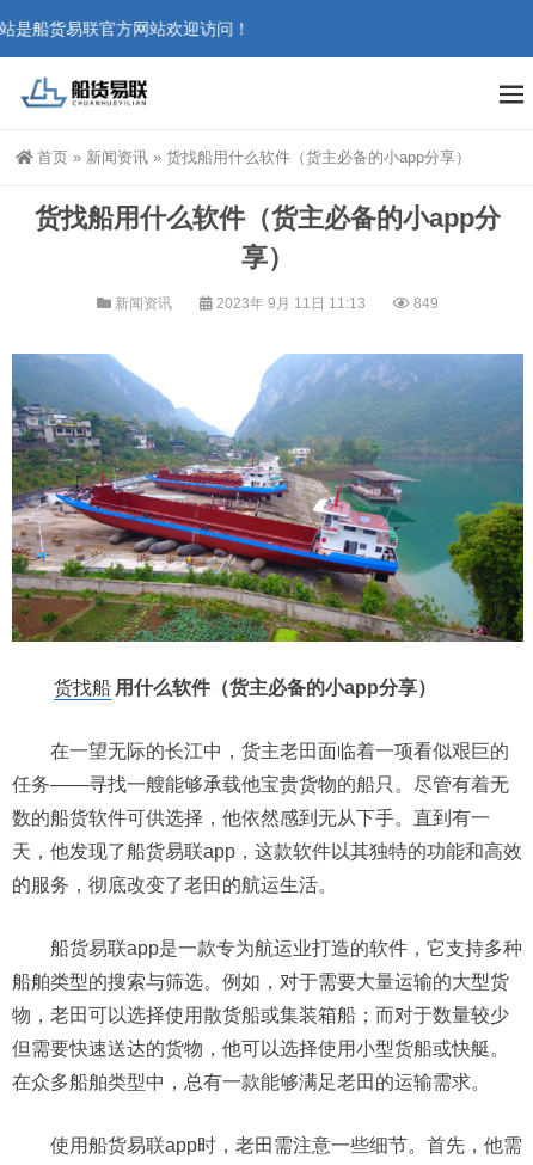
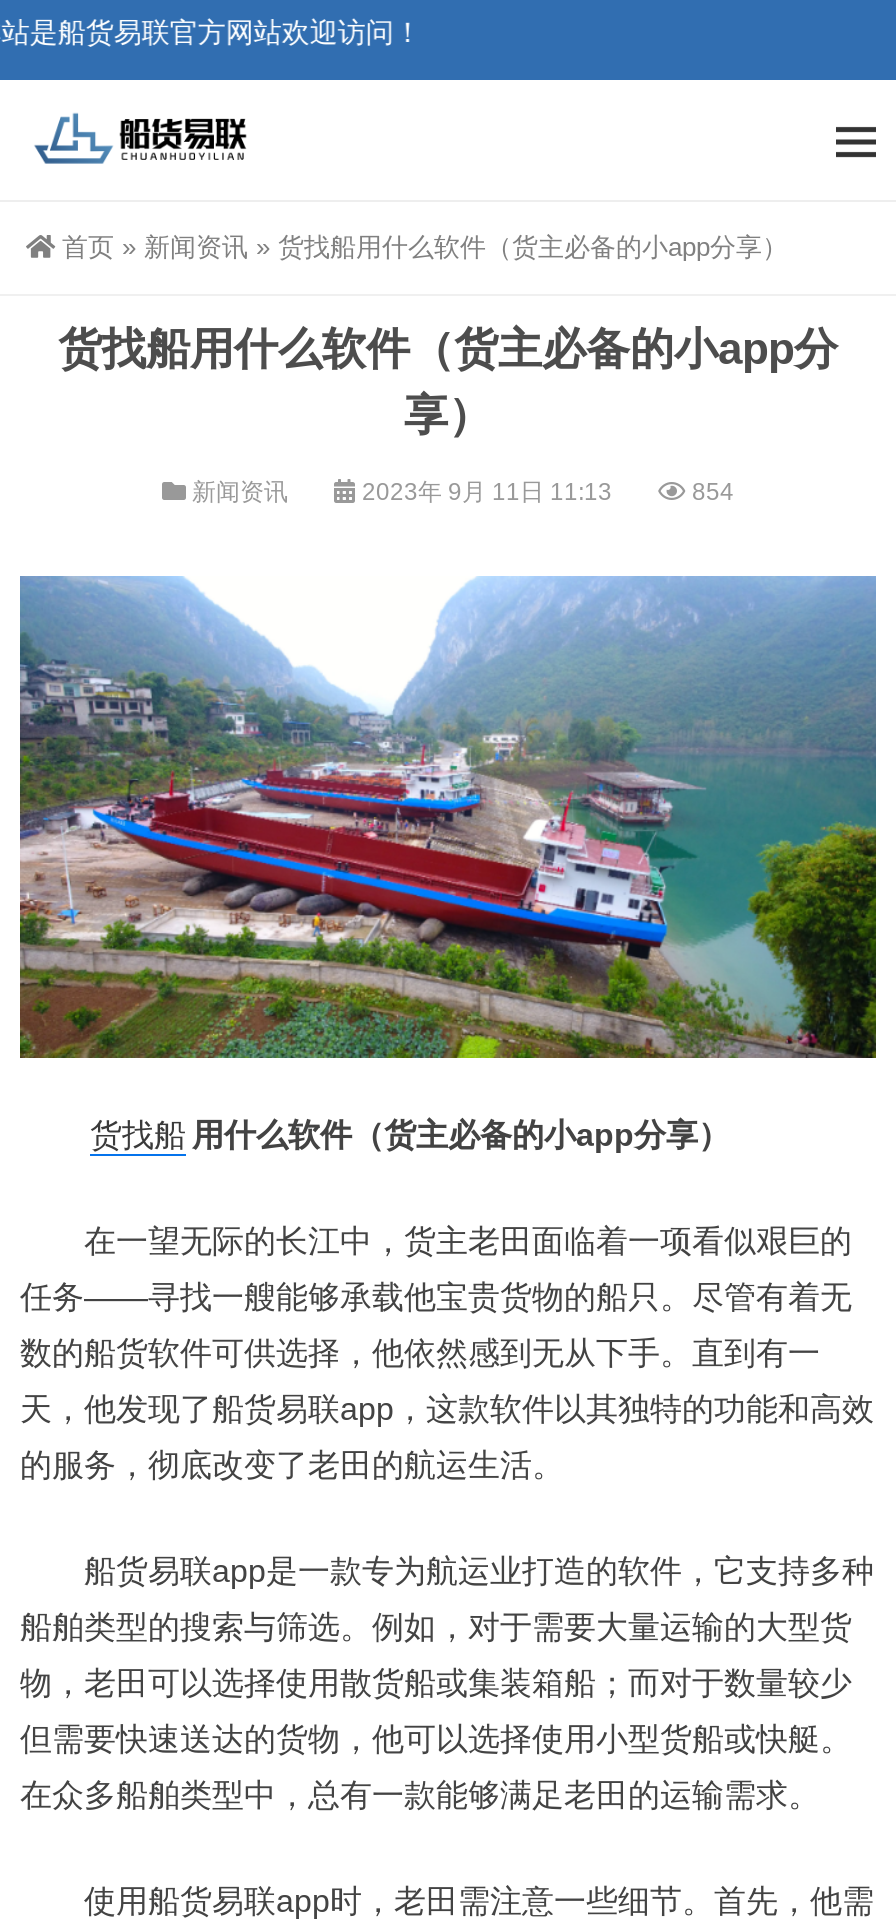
[410,295,439,312] 849 -> [686,478,734,506] 854

